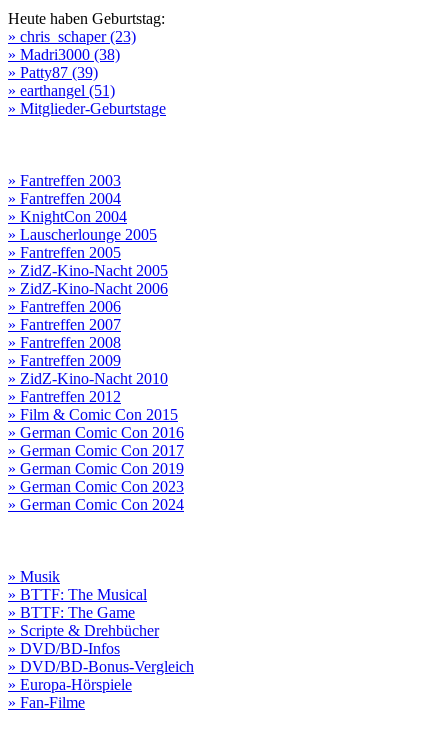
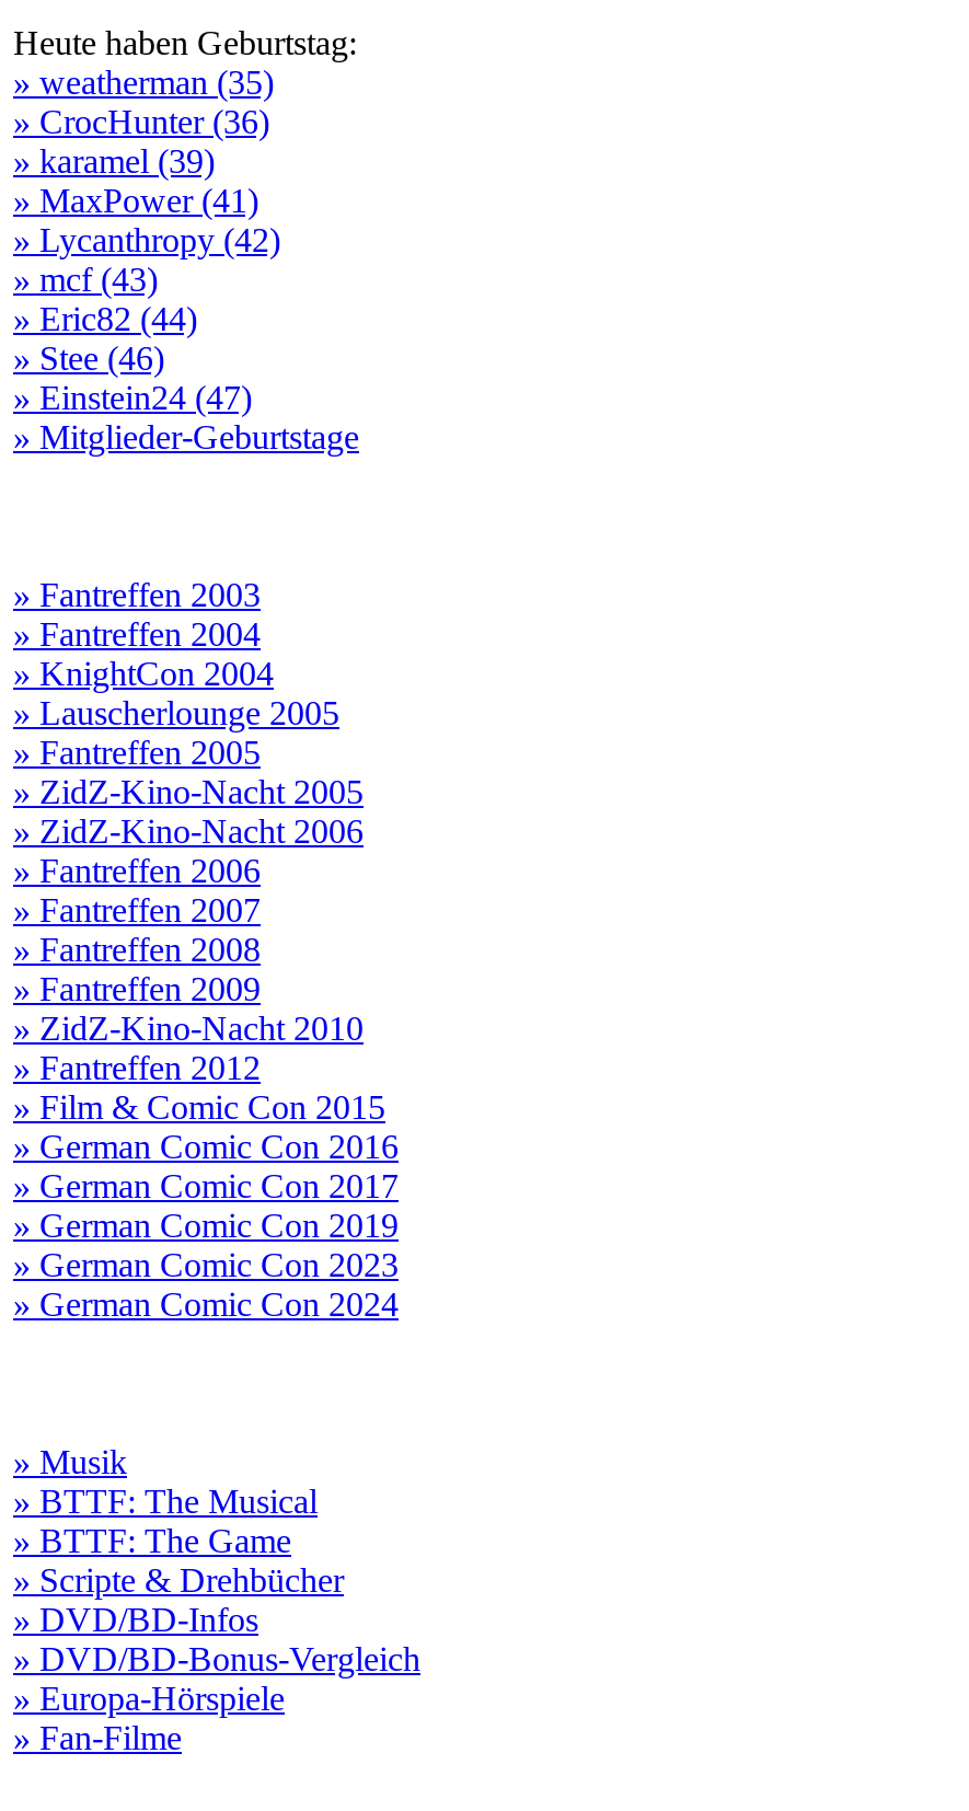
[8,28,136,99] » chris_schaper (23) | » Madri3000 (38) | » Patty87 (39) | » earthangel (51) -> [13,64,280,416] » weatherman (35) | » CrocHunter (36) | » karamel (39) | » MaxPower (41) | » Lycanthropy (42) | » mcf (43) | » Eric82 (44) | » Stee (46) | » Einstein24 (47)

